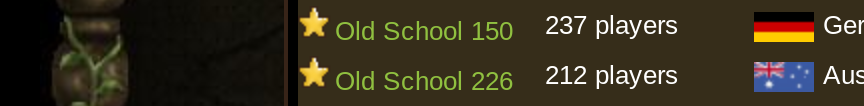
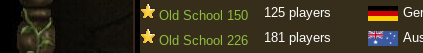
[335,10,679,46] Old School 150 237 players -> [158,5,330,23] Old School 150 125 players
[335,60,679,96] Old School 226 212 players -> [158,30,330,48] Old School 226 181 players

